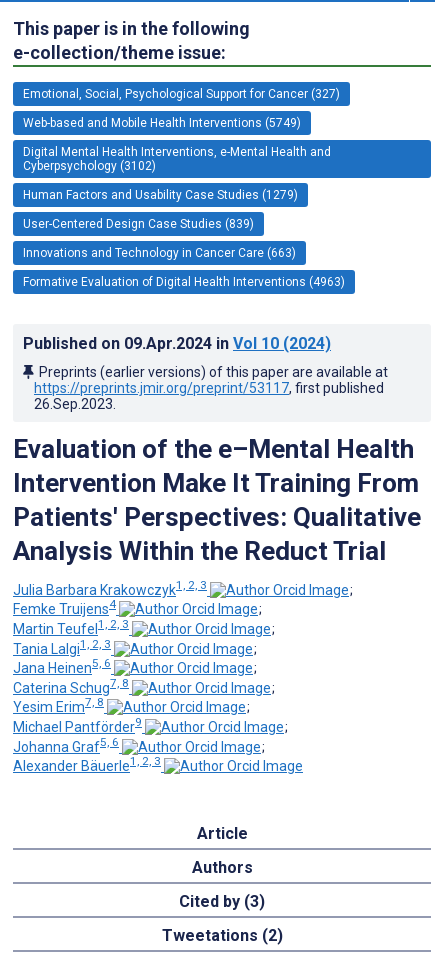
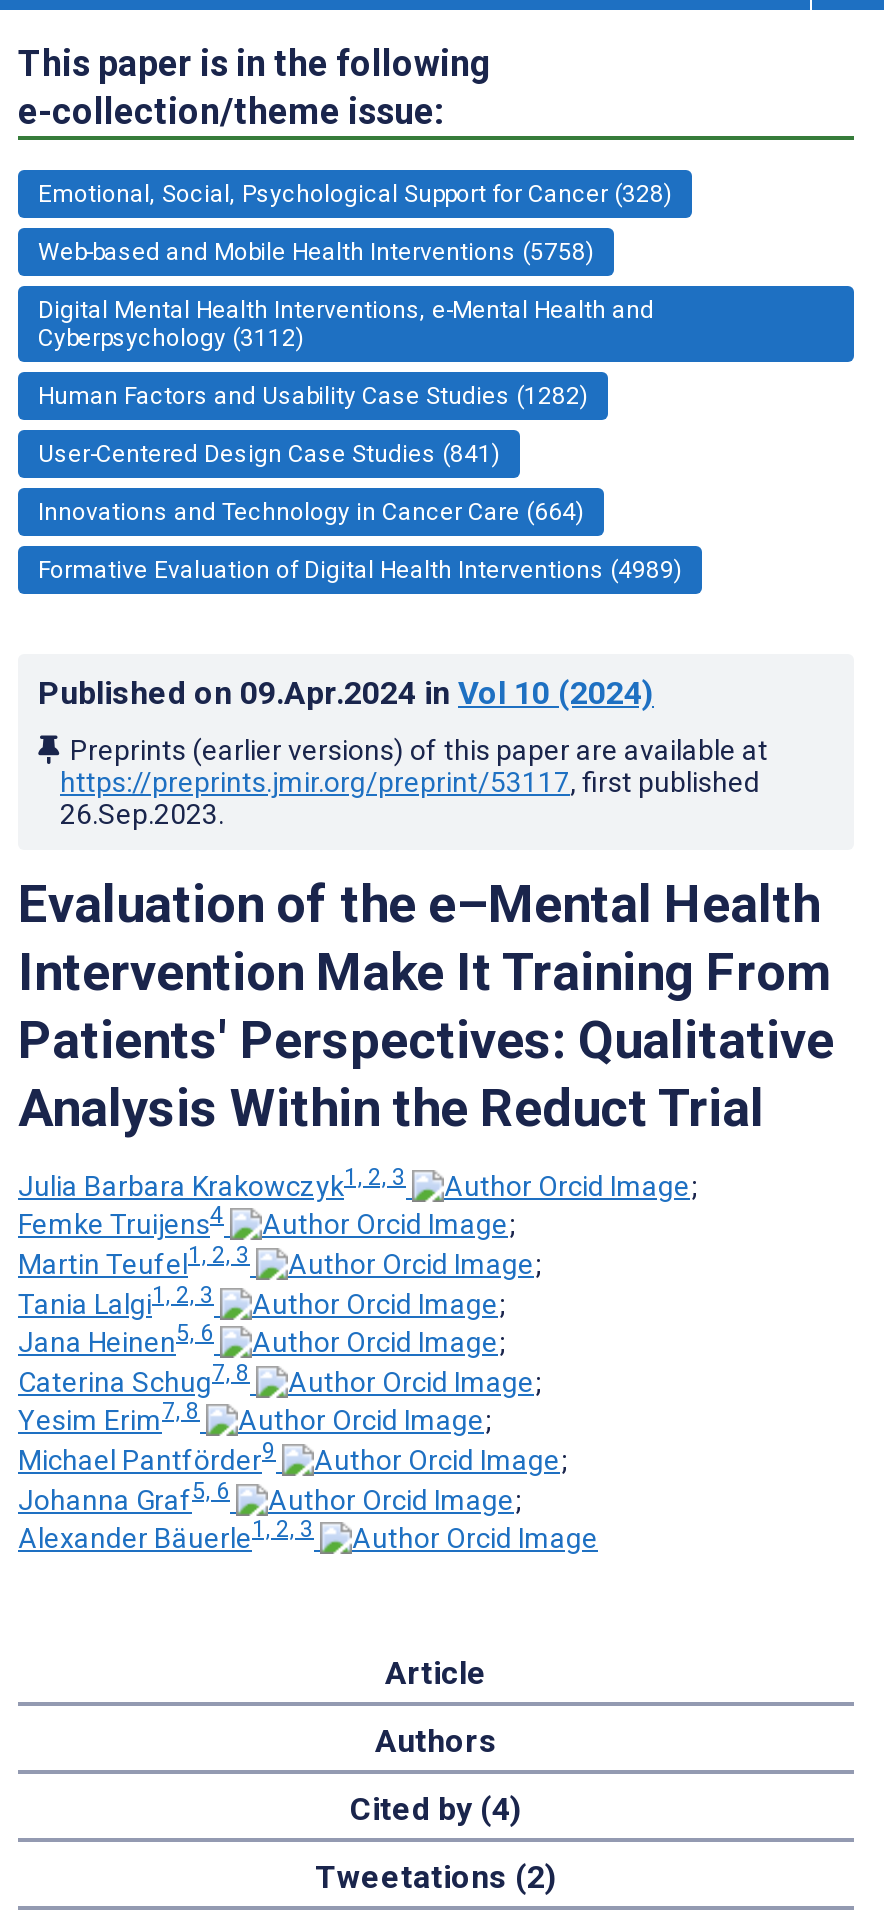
[23,87,340,101] Emotional, Social, Psychological Support for Cancer (327) -> [38,180,672,208] Emotional, Social, Psychological Support for Cancer (328)
[23,116,301,130] Web-based and Mobile Health Interventions (5749) -> [38,238,594,266] Web-based and Mobile Health Interventions (5758)
[23,159,156,173] Cyberpsychology (3102) -> [38,324,304,352] Cyberpsychology (3112)
[23,188,298,202] Human Factors and Usability Case Studies (1279) -> [38,382,588,410] Human Factors and Usability Case Studies (1282)
[23,217,254,231] User-Centered Design Case Studies (839) -> [38,440,500,468] User-Centered Design Case Studies (841)
[23,246,296,260] Innovations and Technology in Cancer Care (663) -> [38,498,584,526] Innovations and Technology in Cancer Care (664)
[23,275,345,289] Formative Evaluation of Digital Health Interventions (4963) -> [38,556,682,584] Formative Evaluation of Digital Health Interventions (4989)
[179,892,265,911] Cited by (3) -> [350,1791,522,1829] Cited by (4)

